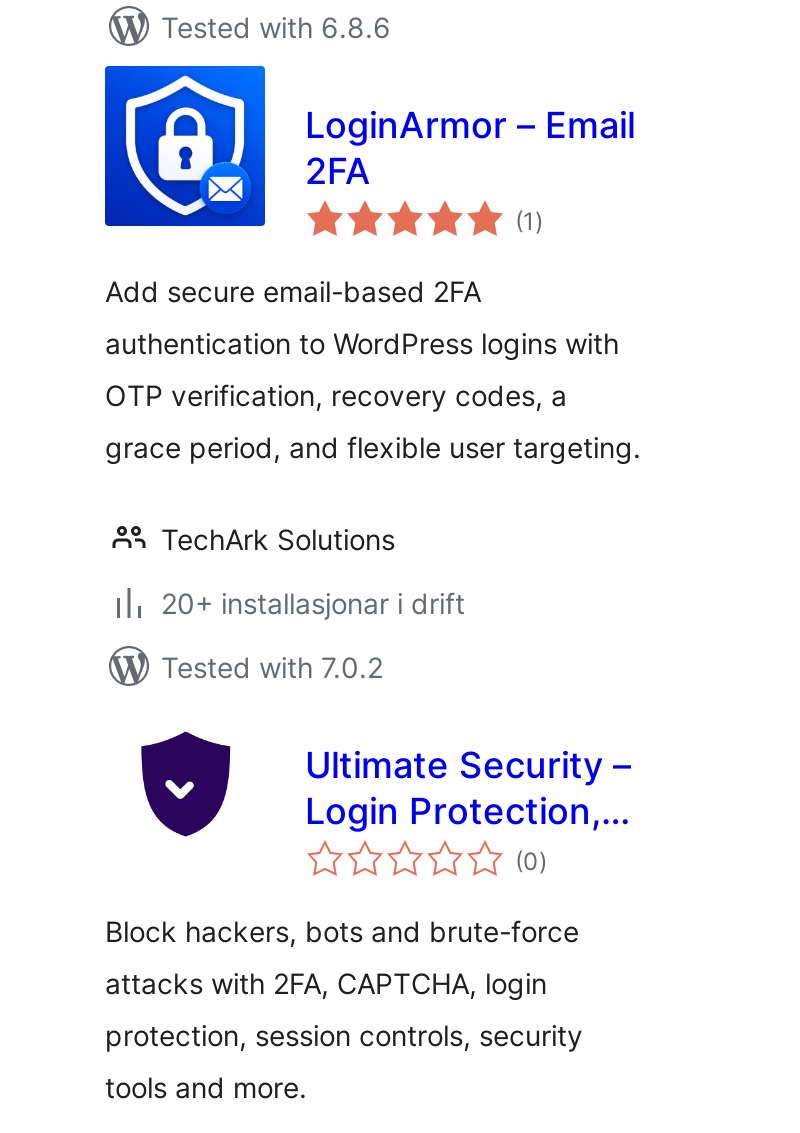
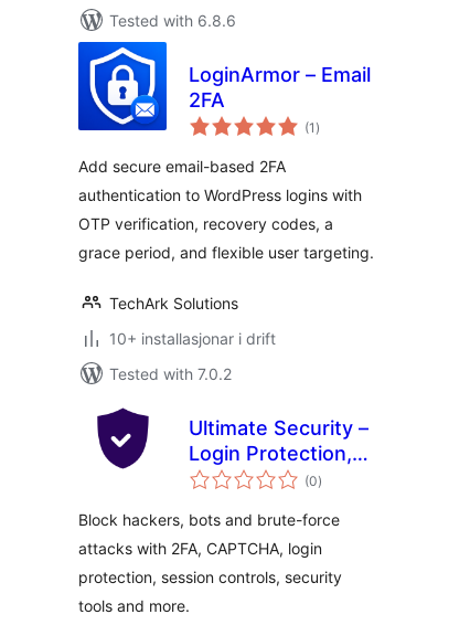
[161,586,465,620] 20+ installasjonar i drift -> [109,329,276,348] 10+ installasjonar i drift

